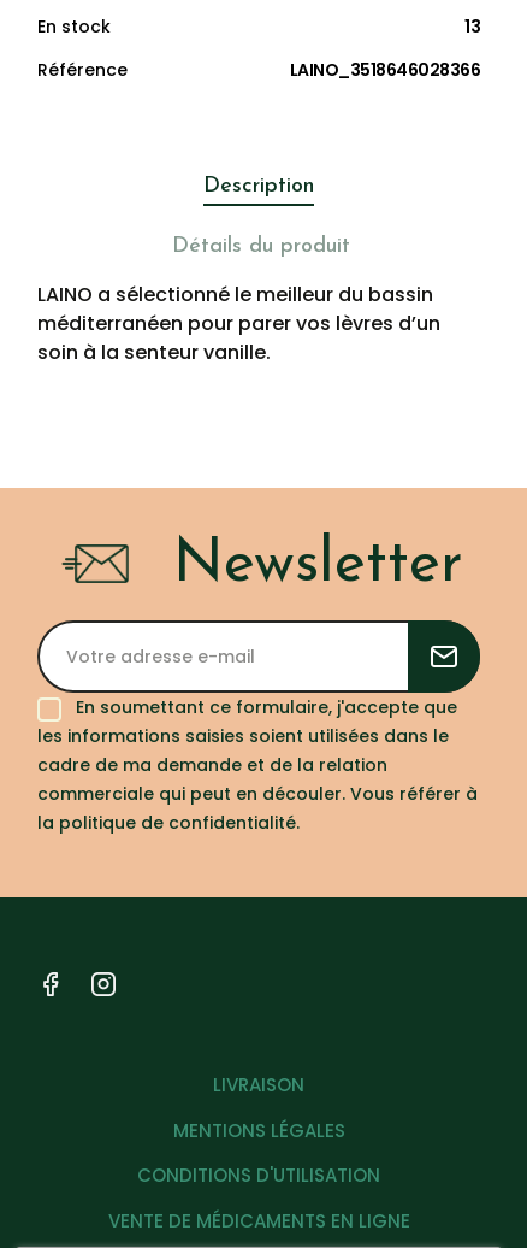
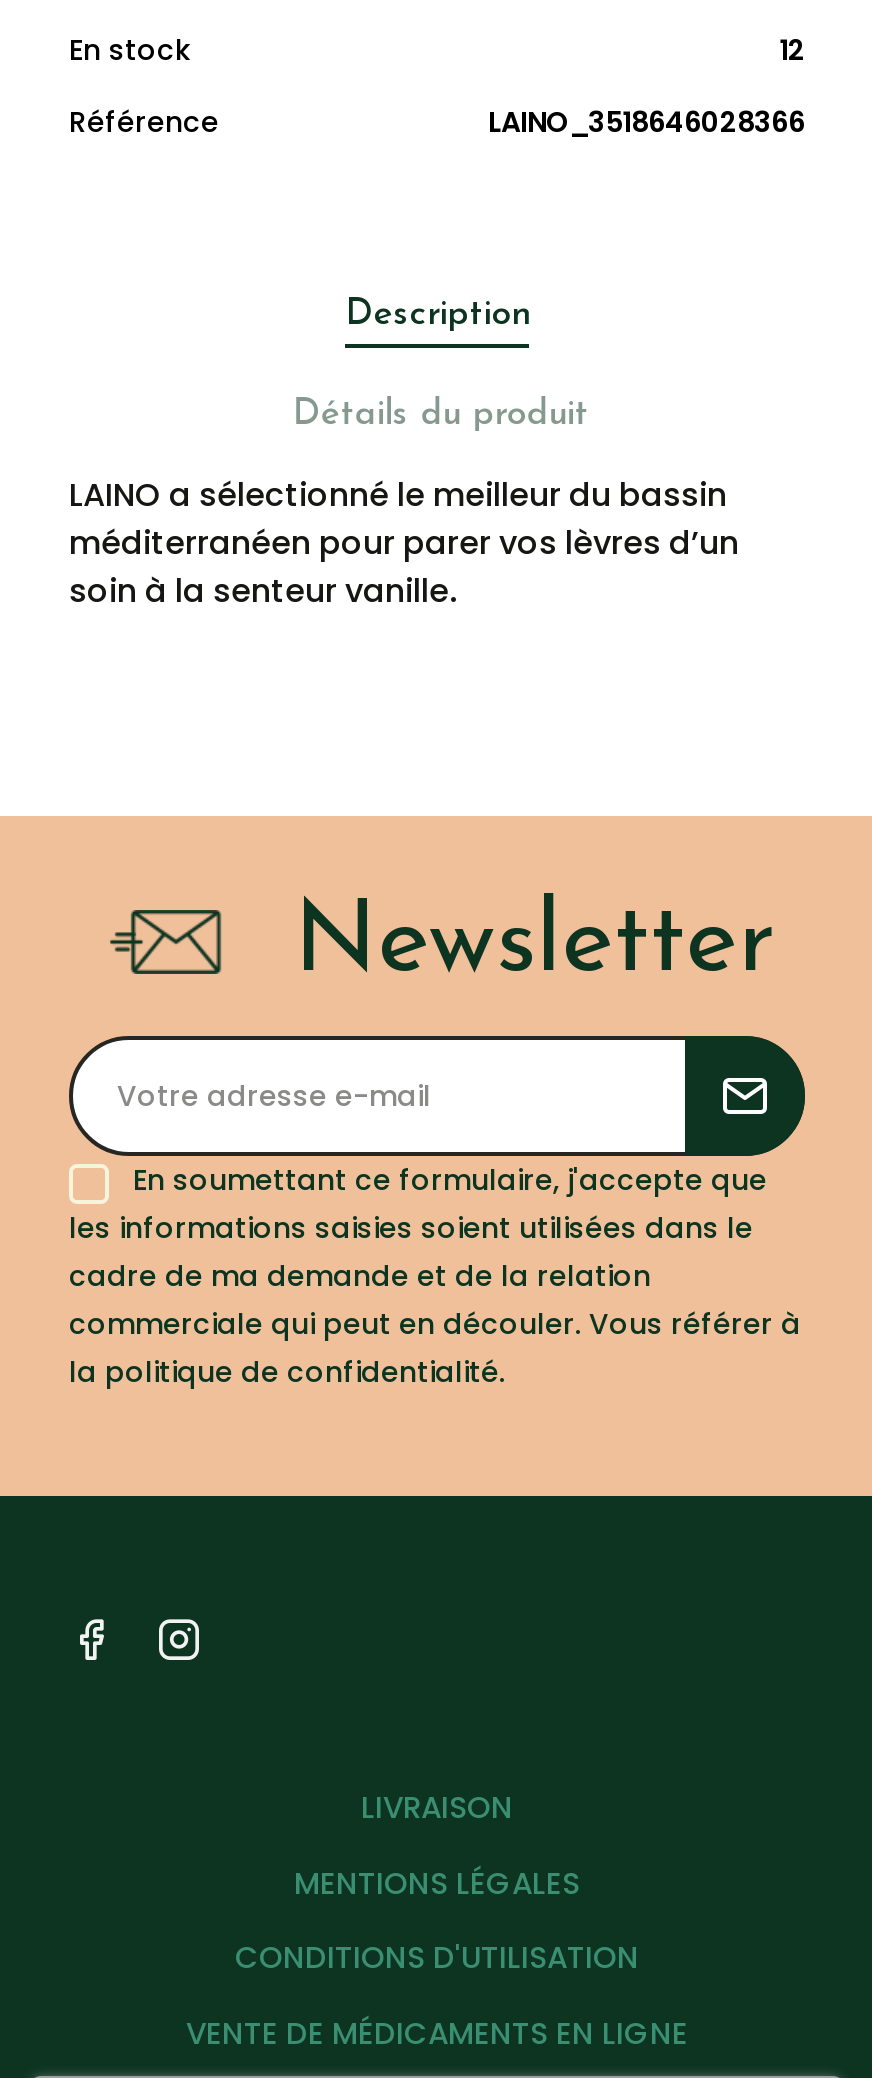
[464,14,480,39] 13 -> [779,30,805,70] 12

